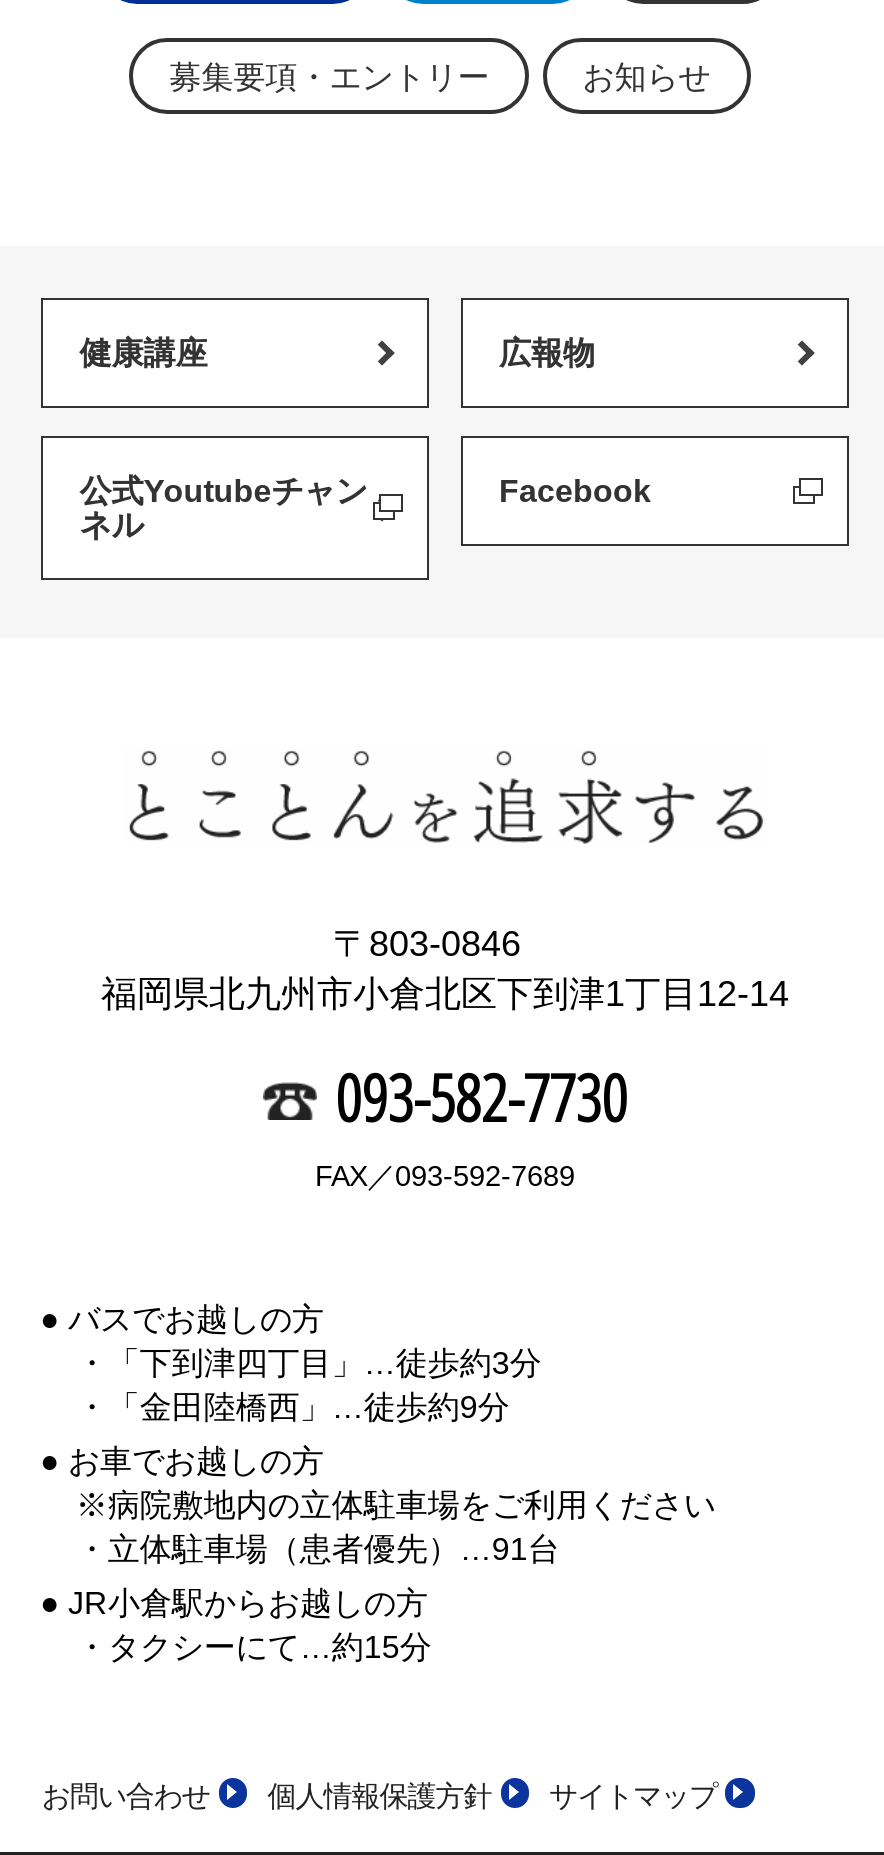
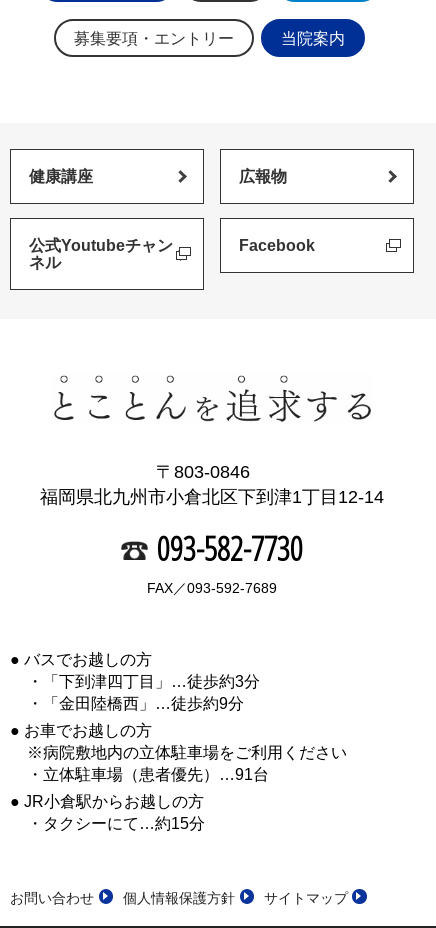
[583,58,711,94] お知らせ -> [281,29,345,47] 当院案内

